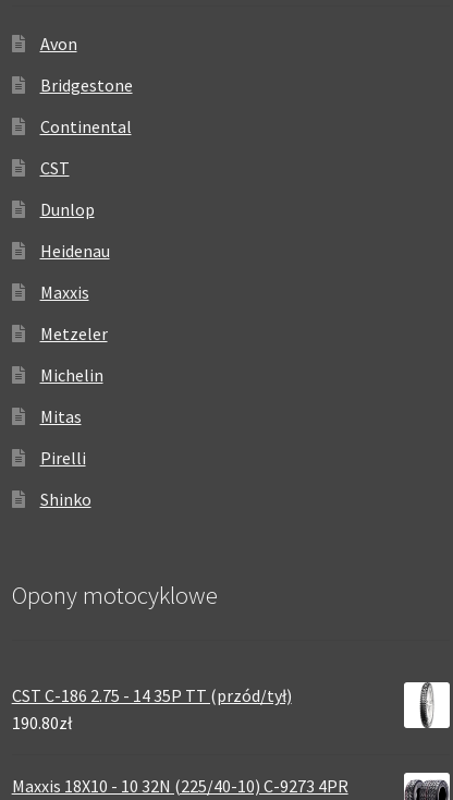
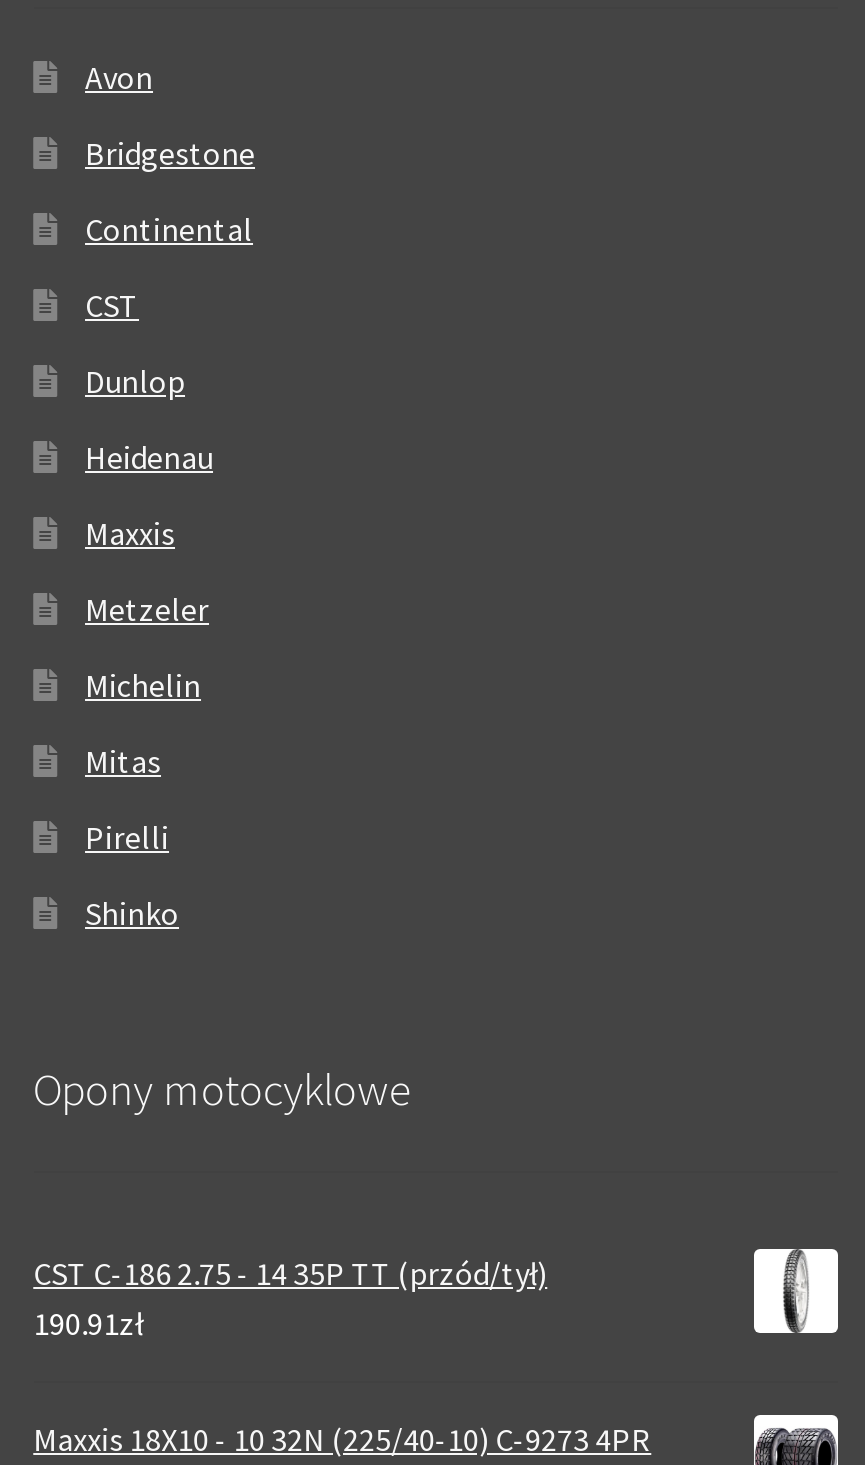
[12,712,71,734] 190.80zł -> [33,1304,143,1344] 190.91zł

